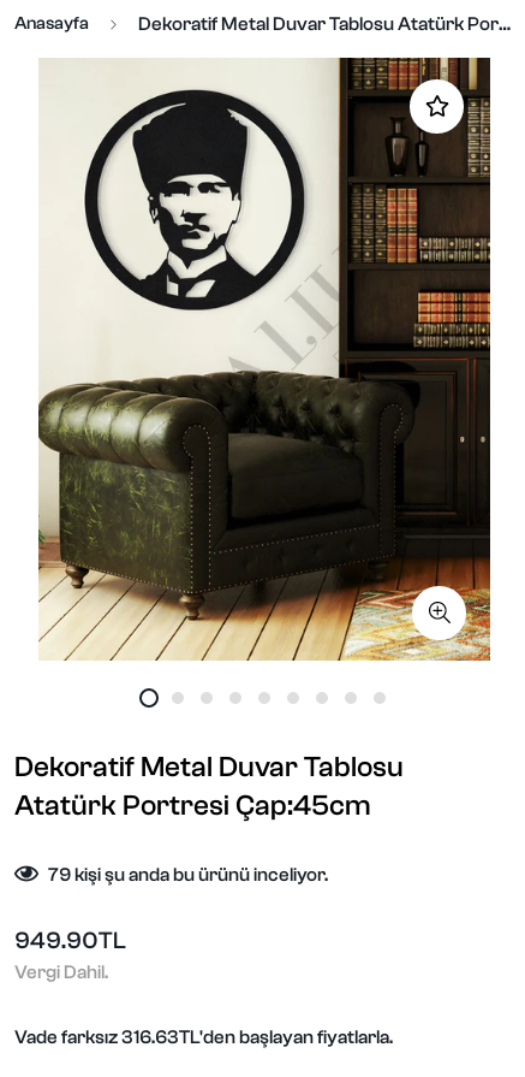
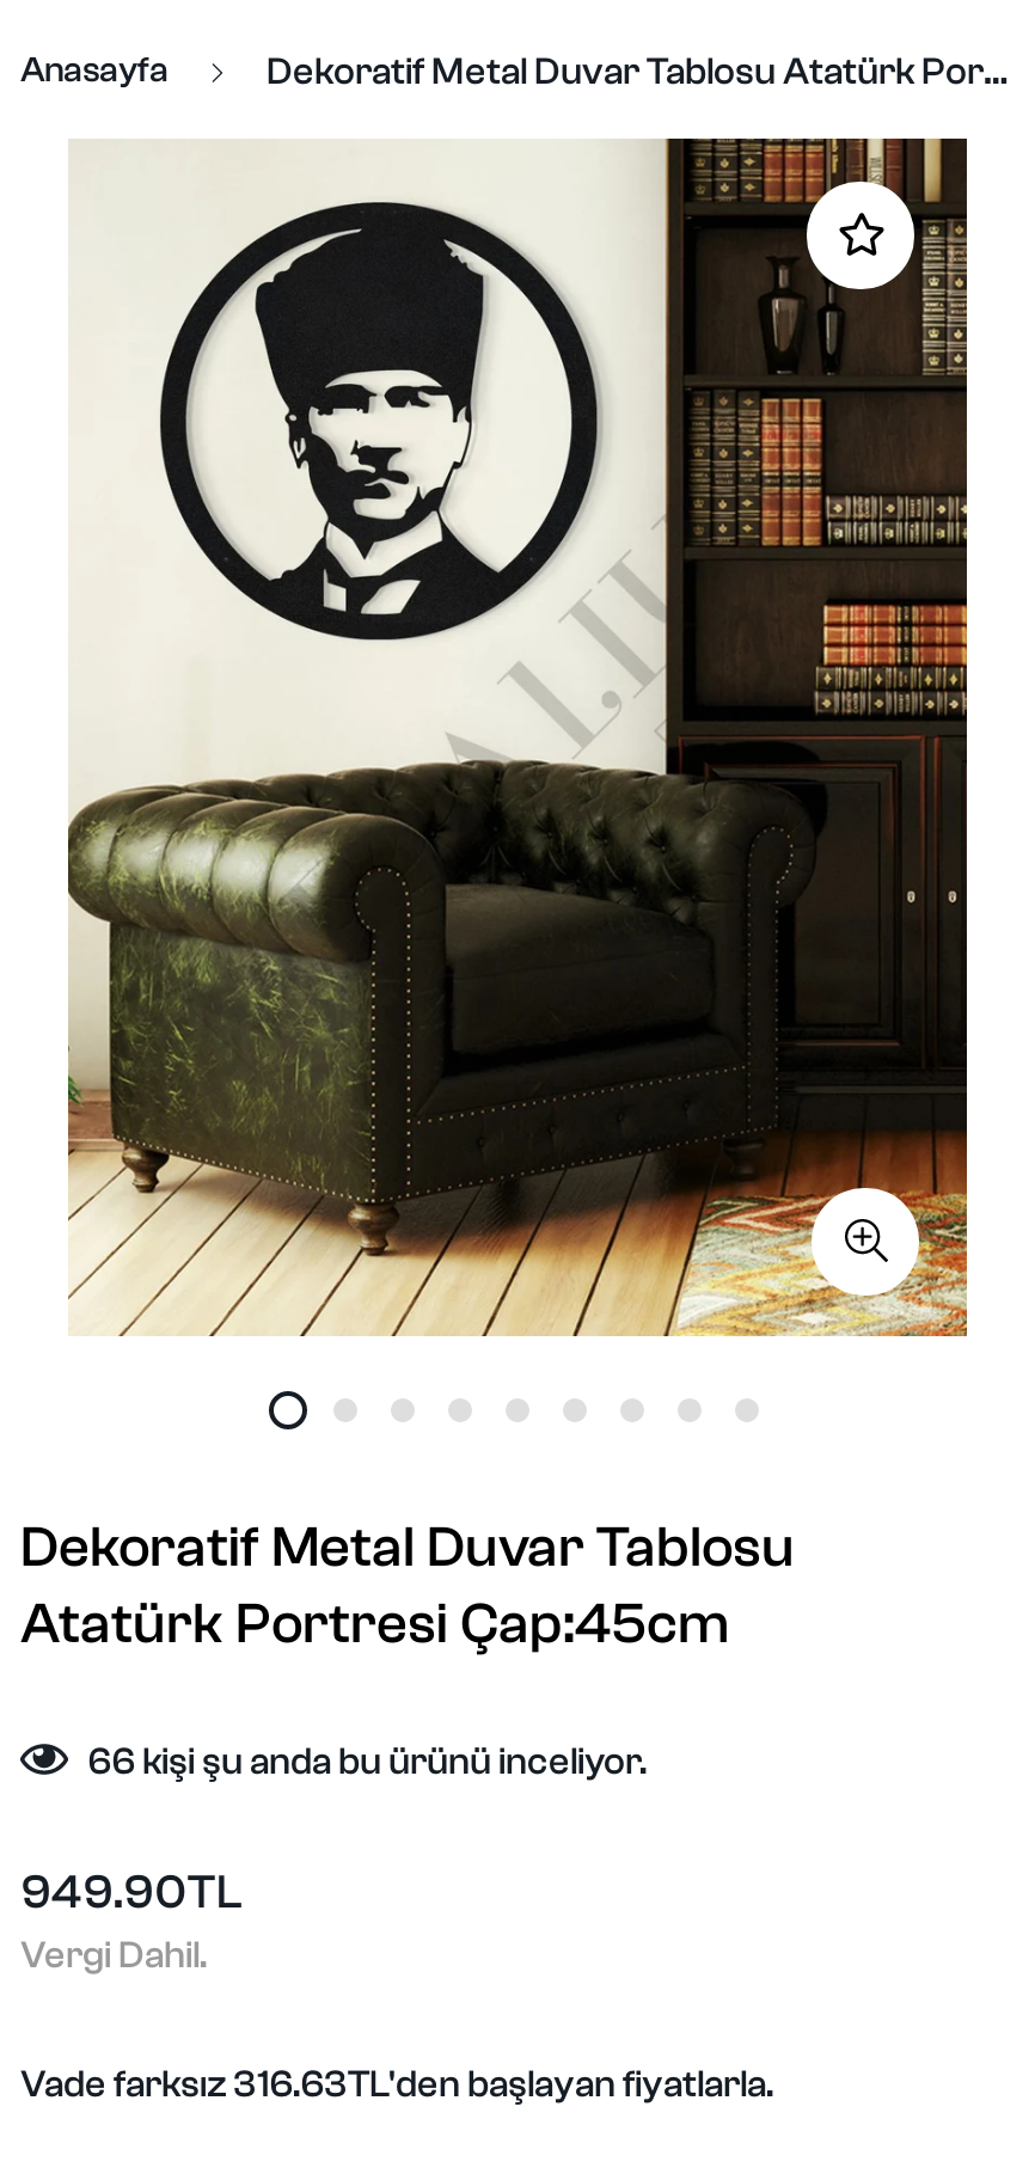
[48,865,328,886] 79 kişi şu anda bu ürünü inceliyor. -> [87,1741,647,1784] 66 kişi şu anda bu ürünü inceliyor.

